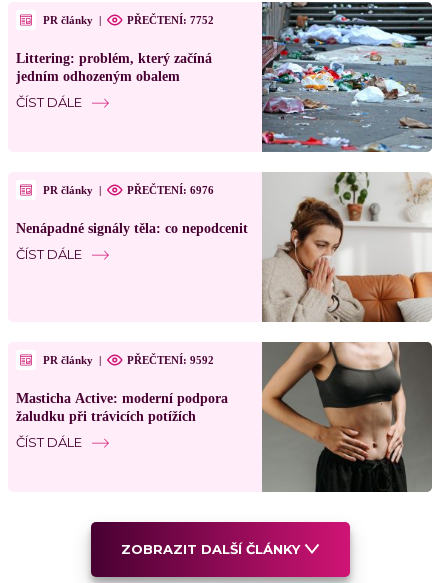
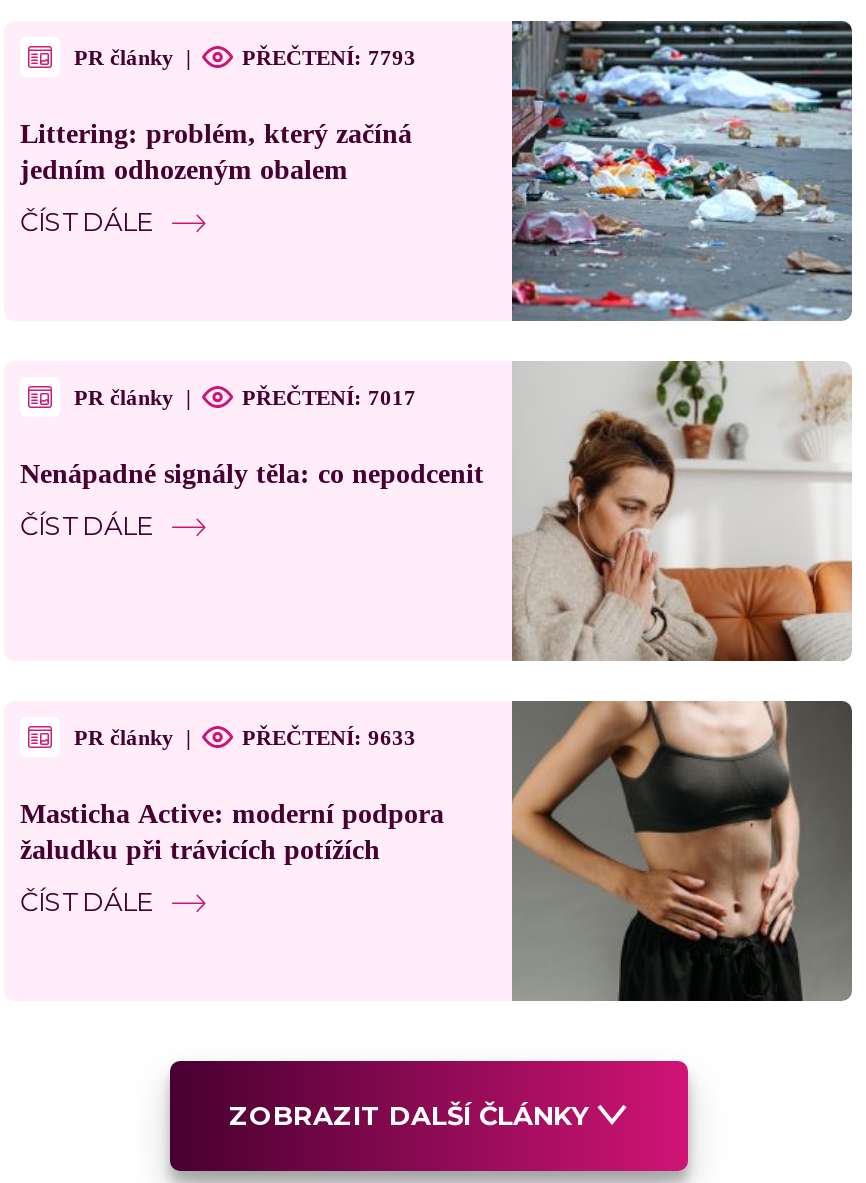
[127,13,214,25] PŘEČTENÍ: 7752 -> [242,44,416,68] PŘEČTENÍ: 7793
[127,183,214,195] PŘEČTENÍ: 6976 -> [242,384,416,408] PŘEČTENÍ: 7017
[127,353,214,365] PŘEČTENÍ: 9592 -> [242,724,416,748] PŘEČTENÍ: 9633

